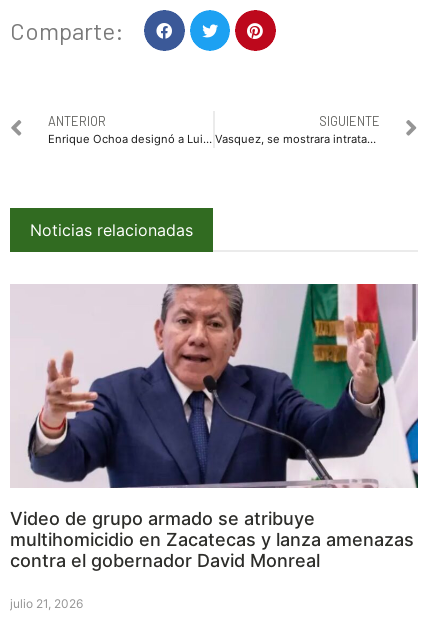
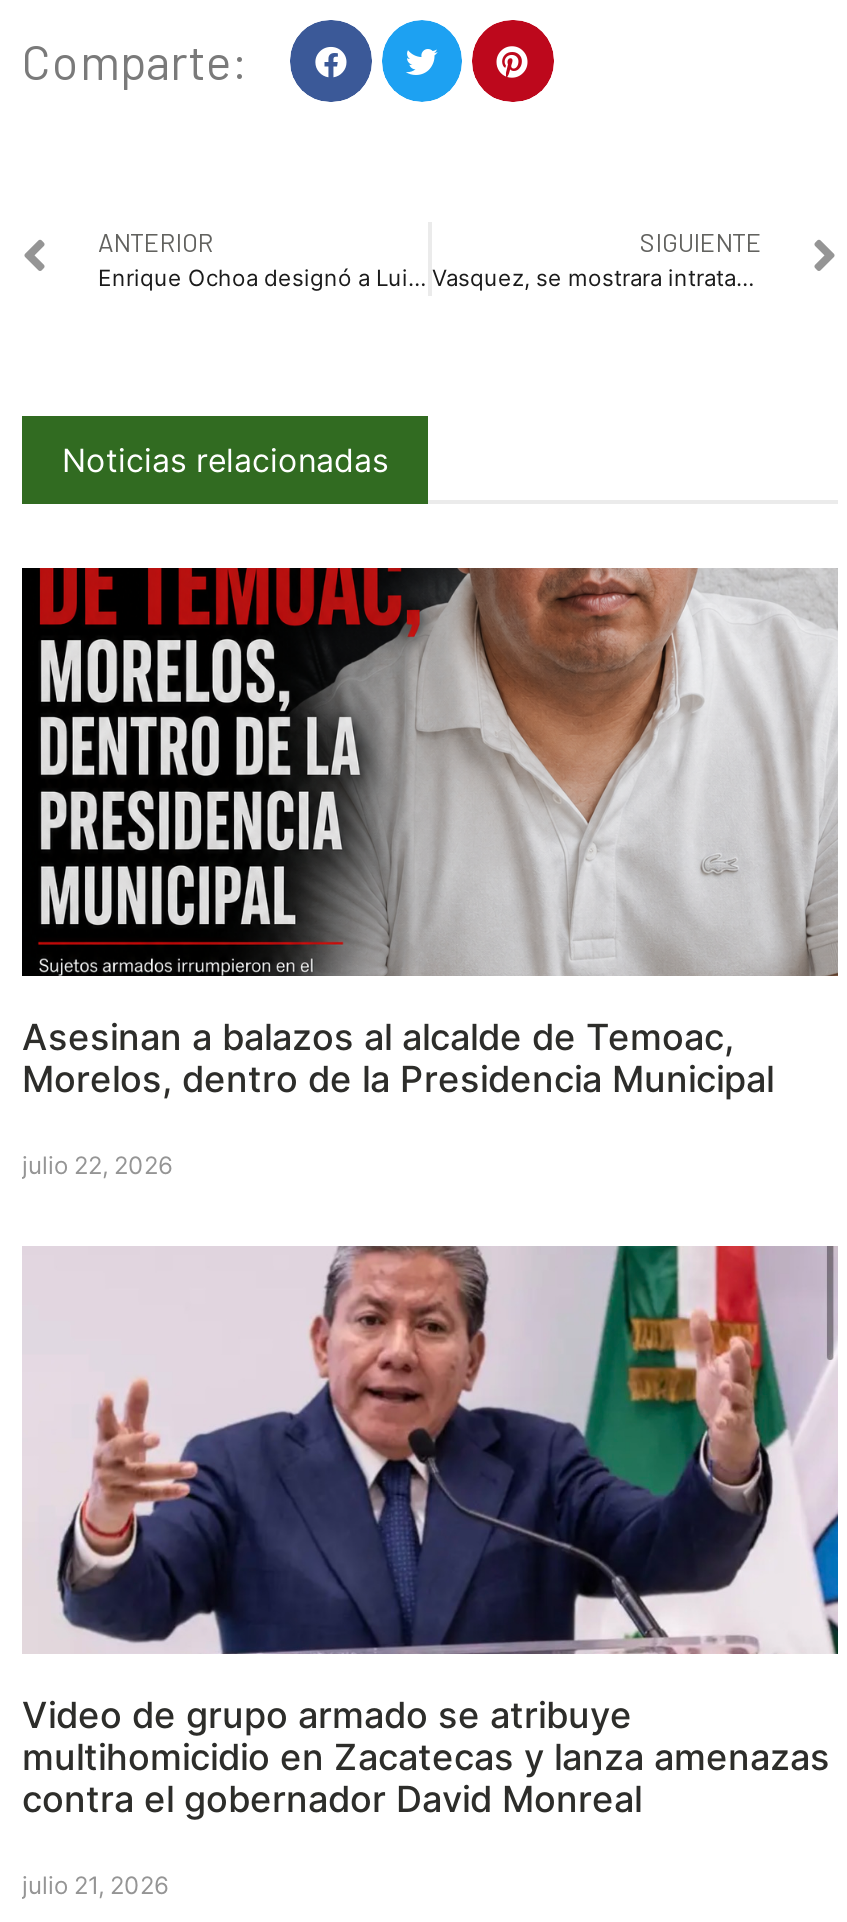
none -> [20,566,838,1181] [image] | Asesinan a balazos al alcalde de Temoac, | Morelos, dentro de la Presidencia Municipal | julio 22, 2026

